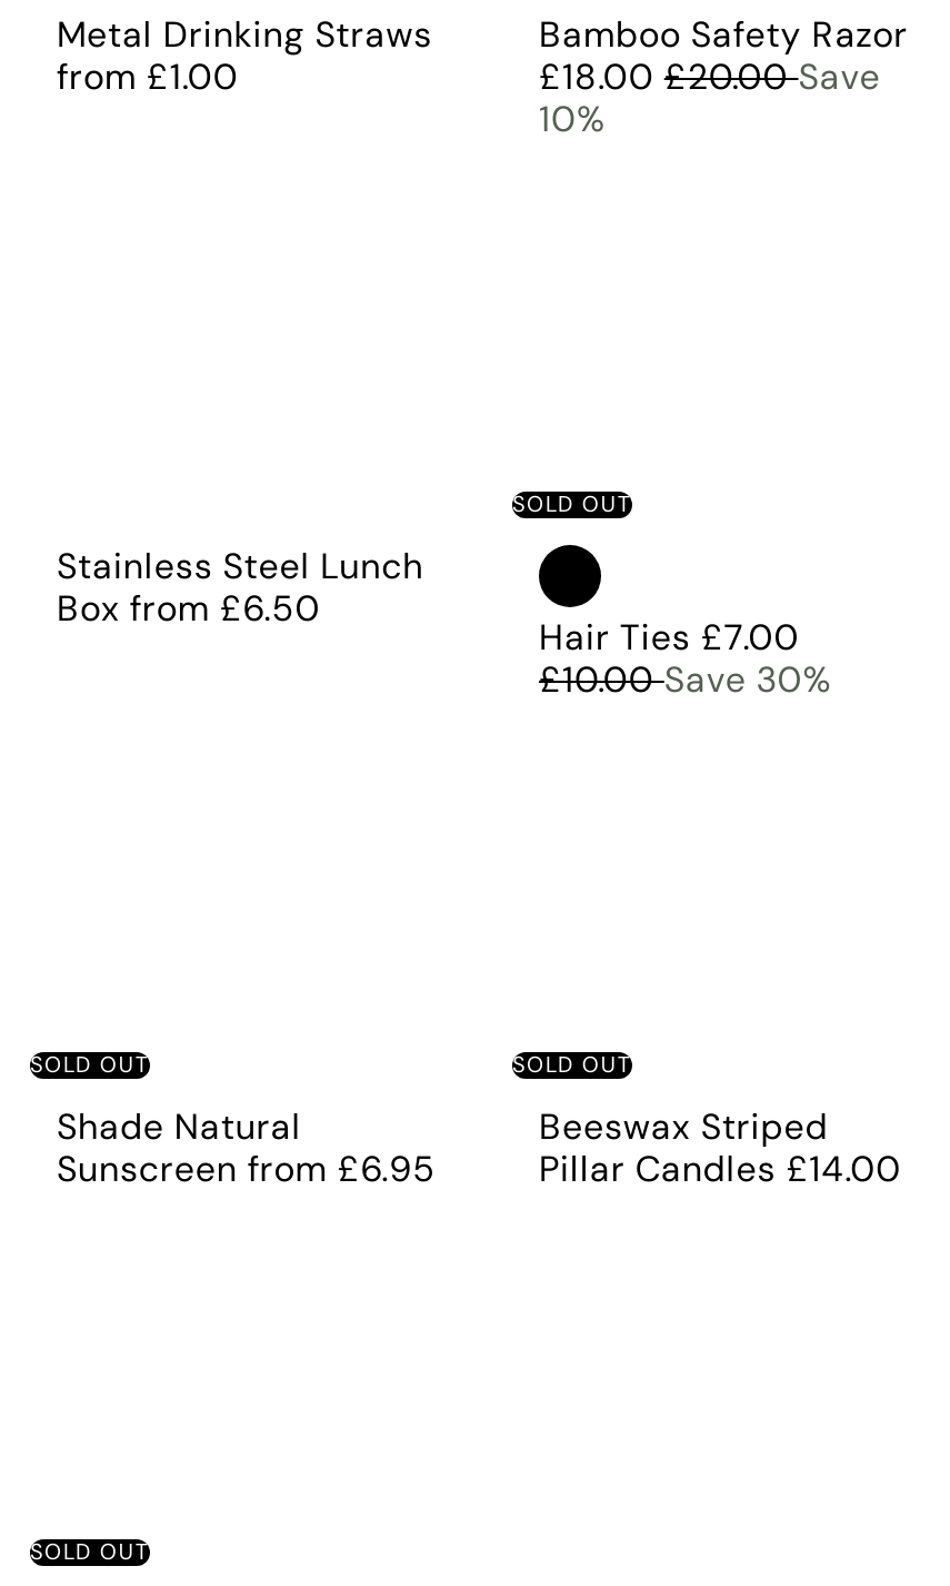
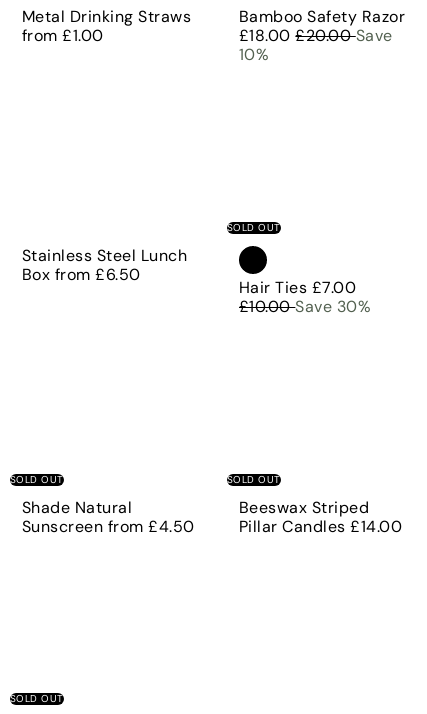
[57,1145,436,1191] Sunscreen from £6.95 -> [22,516,195,537] Sunscreen from £4.50

